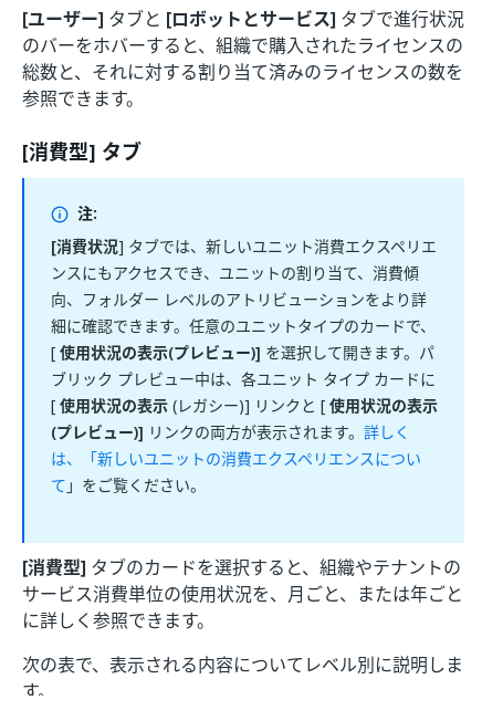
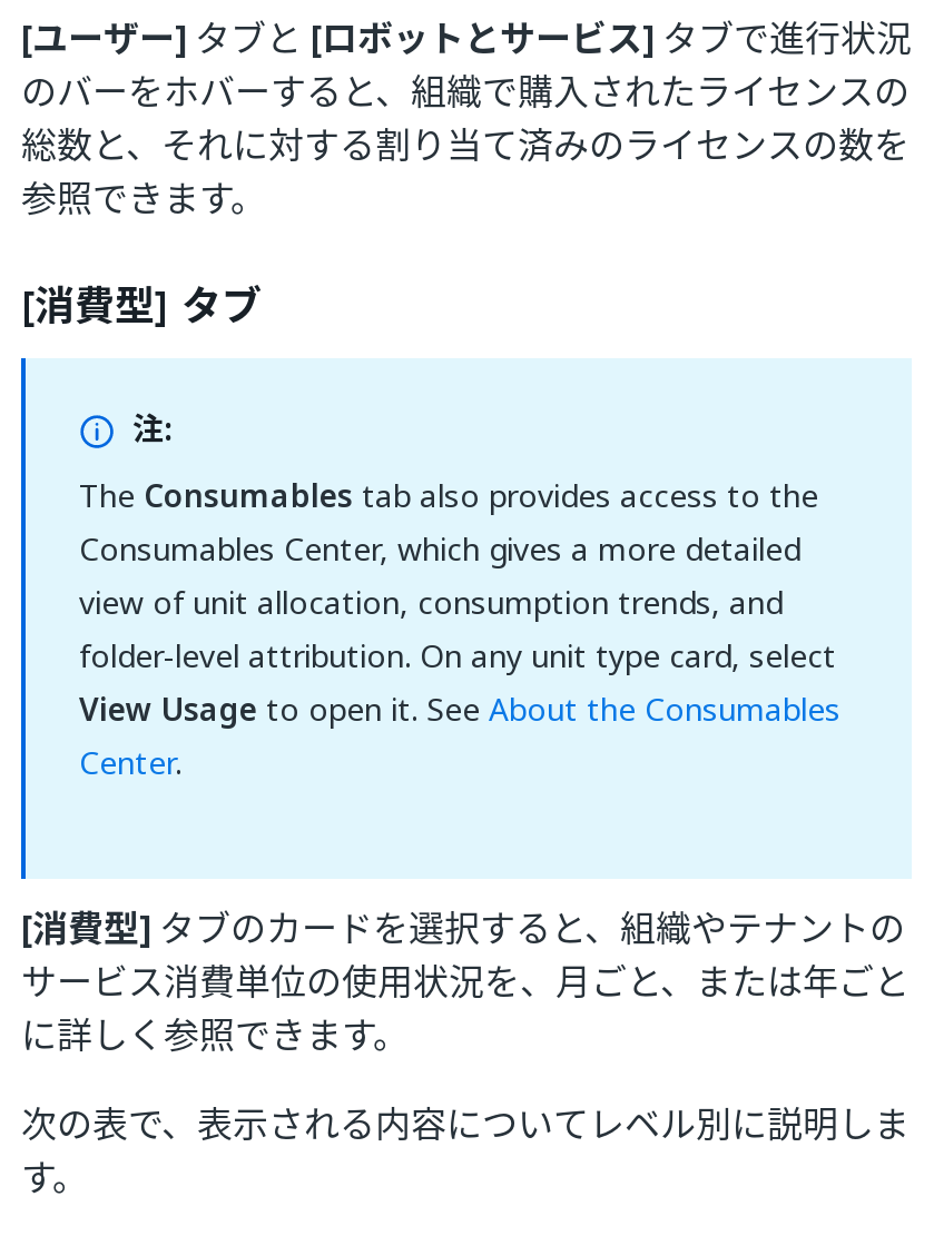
[51,234,438,497] [消費状況] タブでは、新しいユニット消費エクスペリエ | ンスにもアクセスでき、ユニットの割り当て、消費傾 | 向、フォルダー レベルのアトリビューションをより詳 | 細に確認できます。任意のユニットタイプのカードで、 | [使用状況の表示(プレビュー)]を選択して開きます。パ | ブリック プレビュー中は、各ユニット タイプ カードに | [使用状況の表示(レガシー)] リンクと [使用状況の表示 | (プレビュー)]リンクの両方が表示されます。詳しく | は、「新しいユニットの消費エクスペリエンスについ | て」をご覧ください。 -> [79,472,840,785] The Consumables tab also provides access to the | Consumables Center, which gives a more detailed | view of unit allocation, consumption trends, and | folder-level attribution. On any unit type card, select | View Usage to open it. See About the Consumables | Center.

